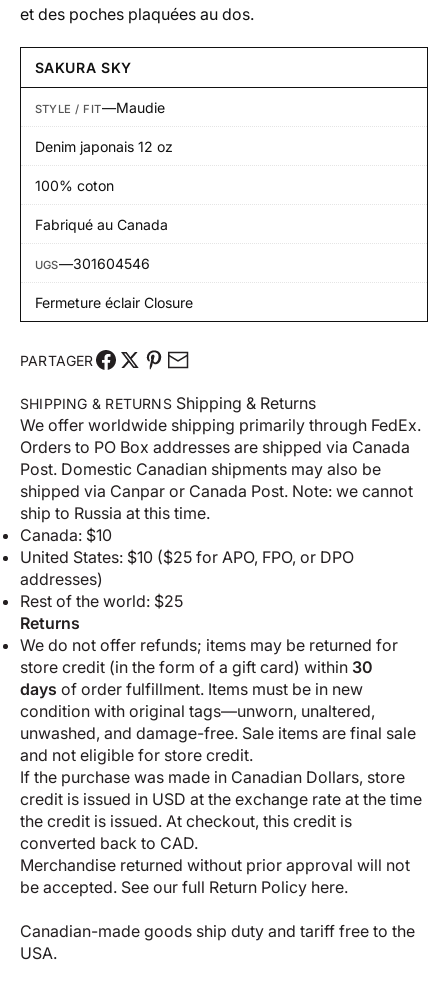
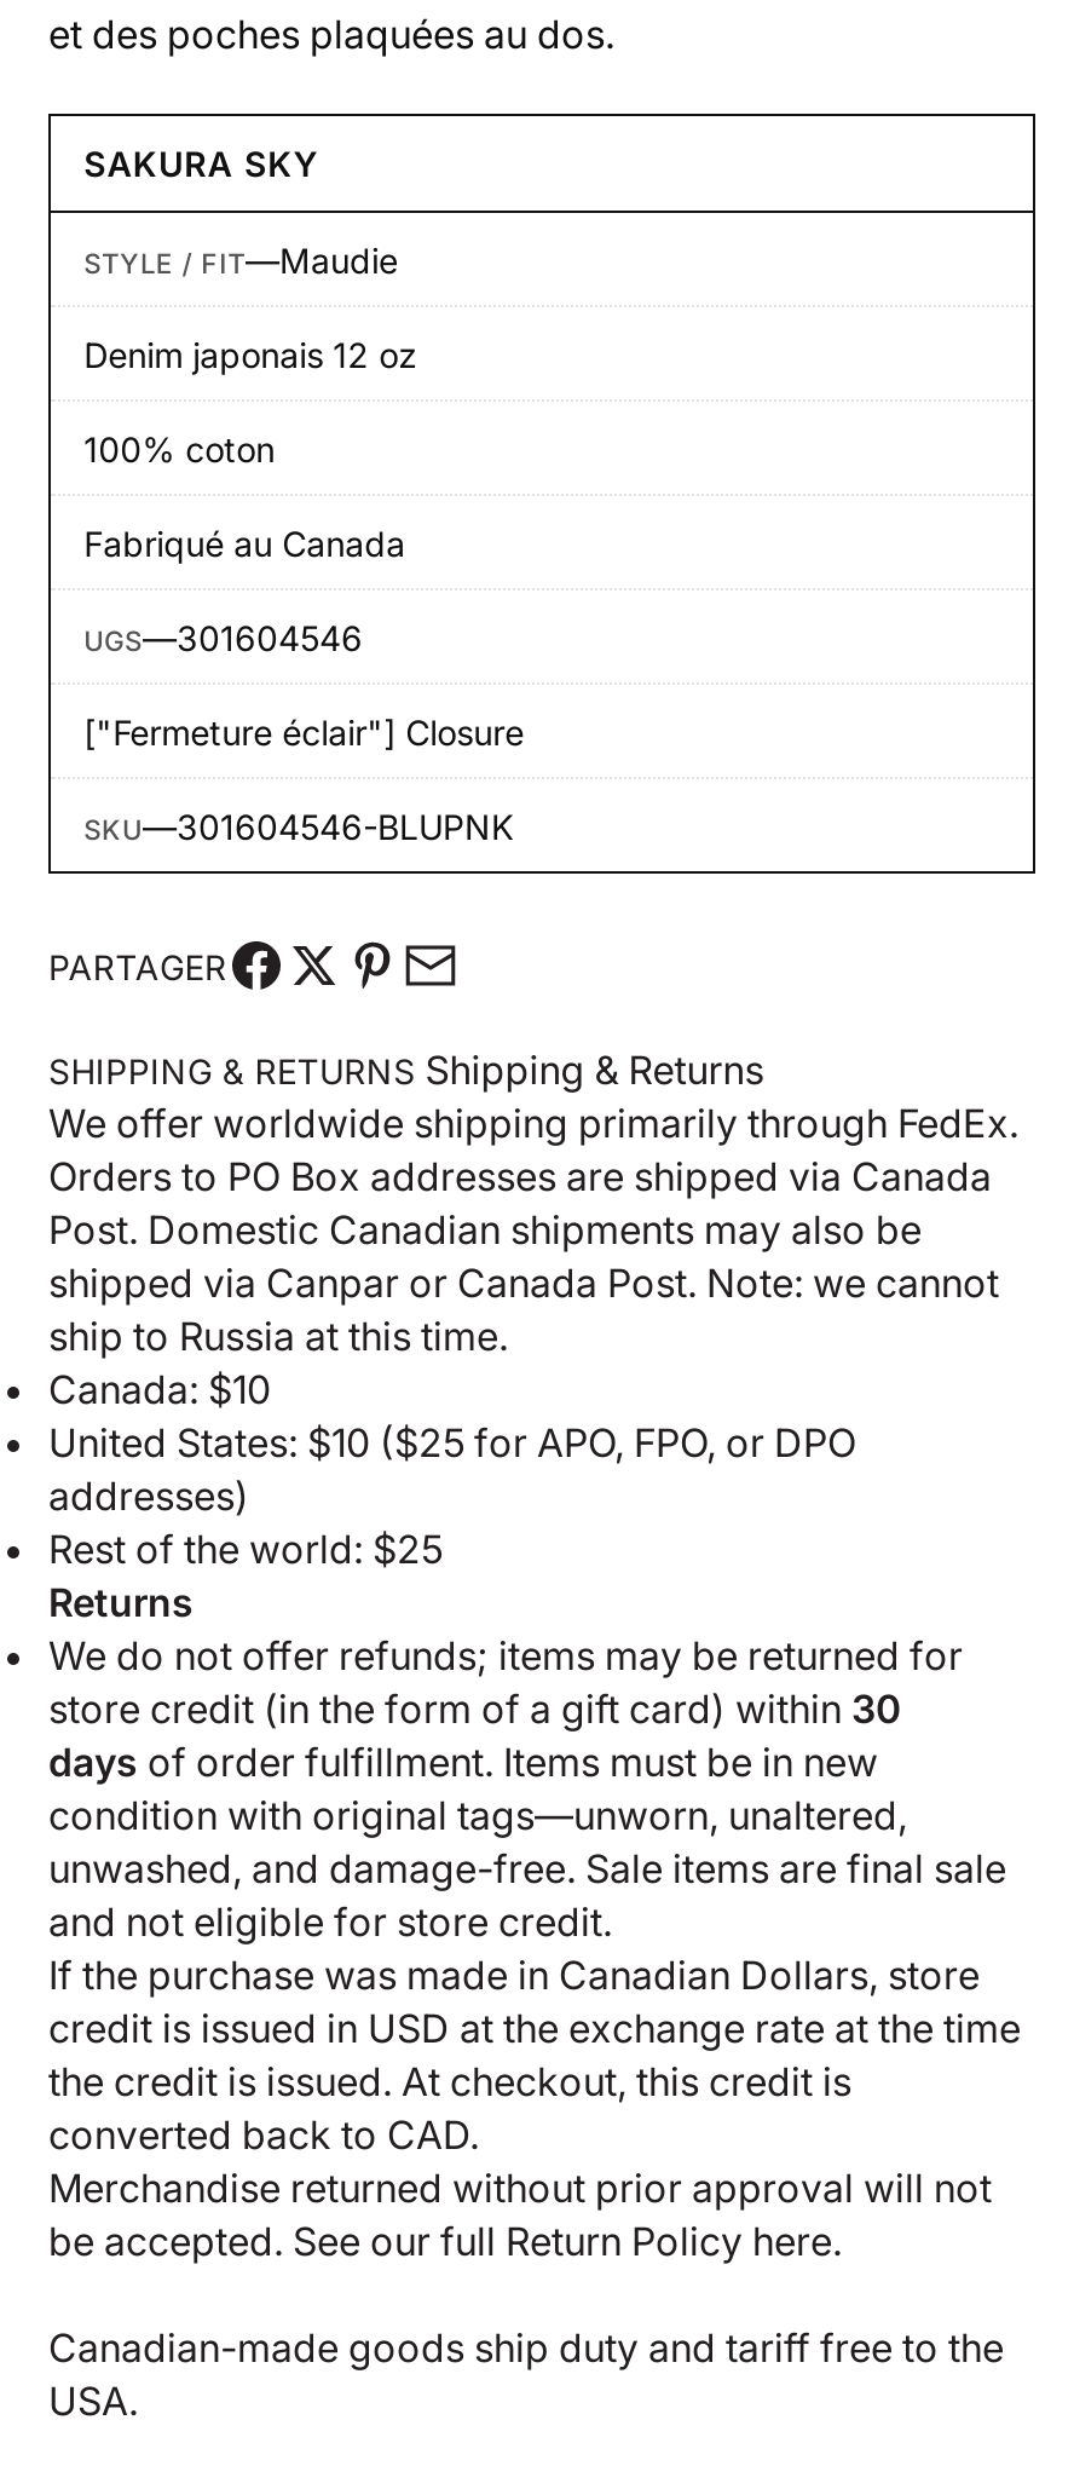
[35,294,193,311] Fermeture éclair Closure -> [84,712,524,848] ["Fermeture éclair"] Closure | SKU—301604546-BLUPNK

